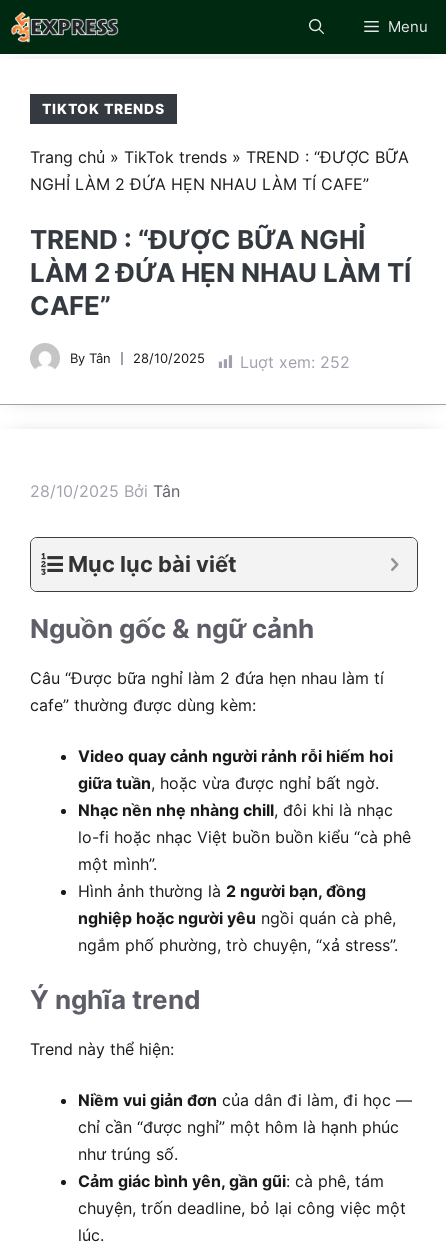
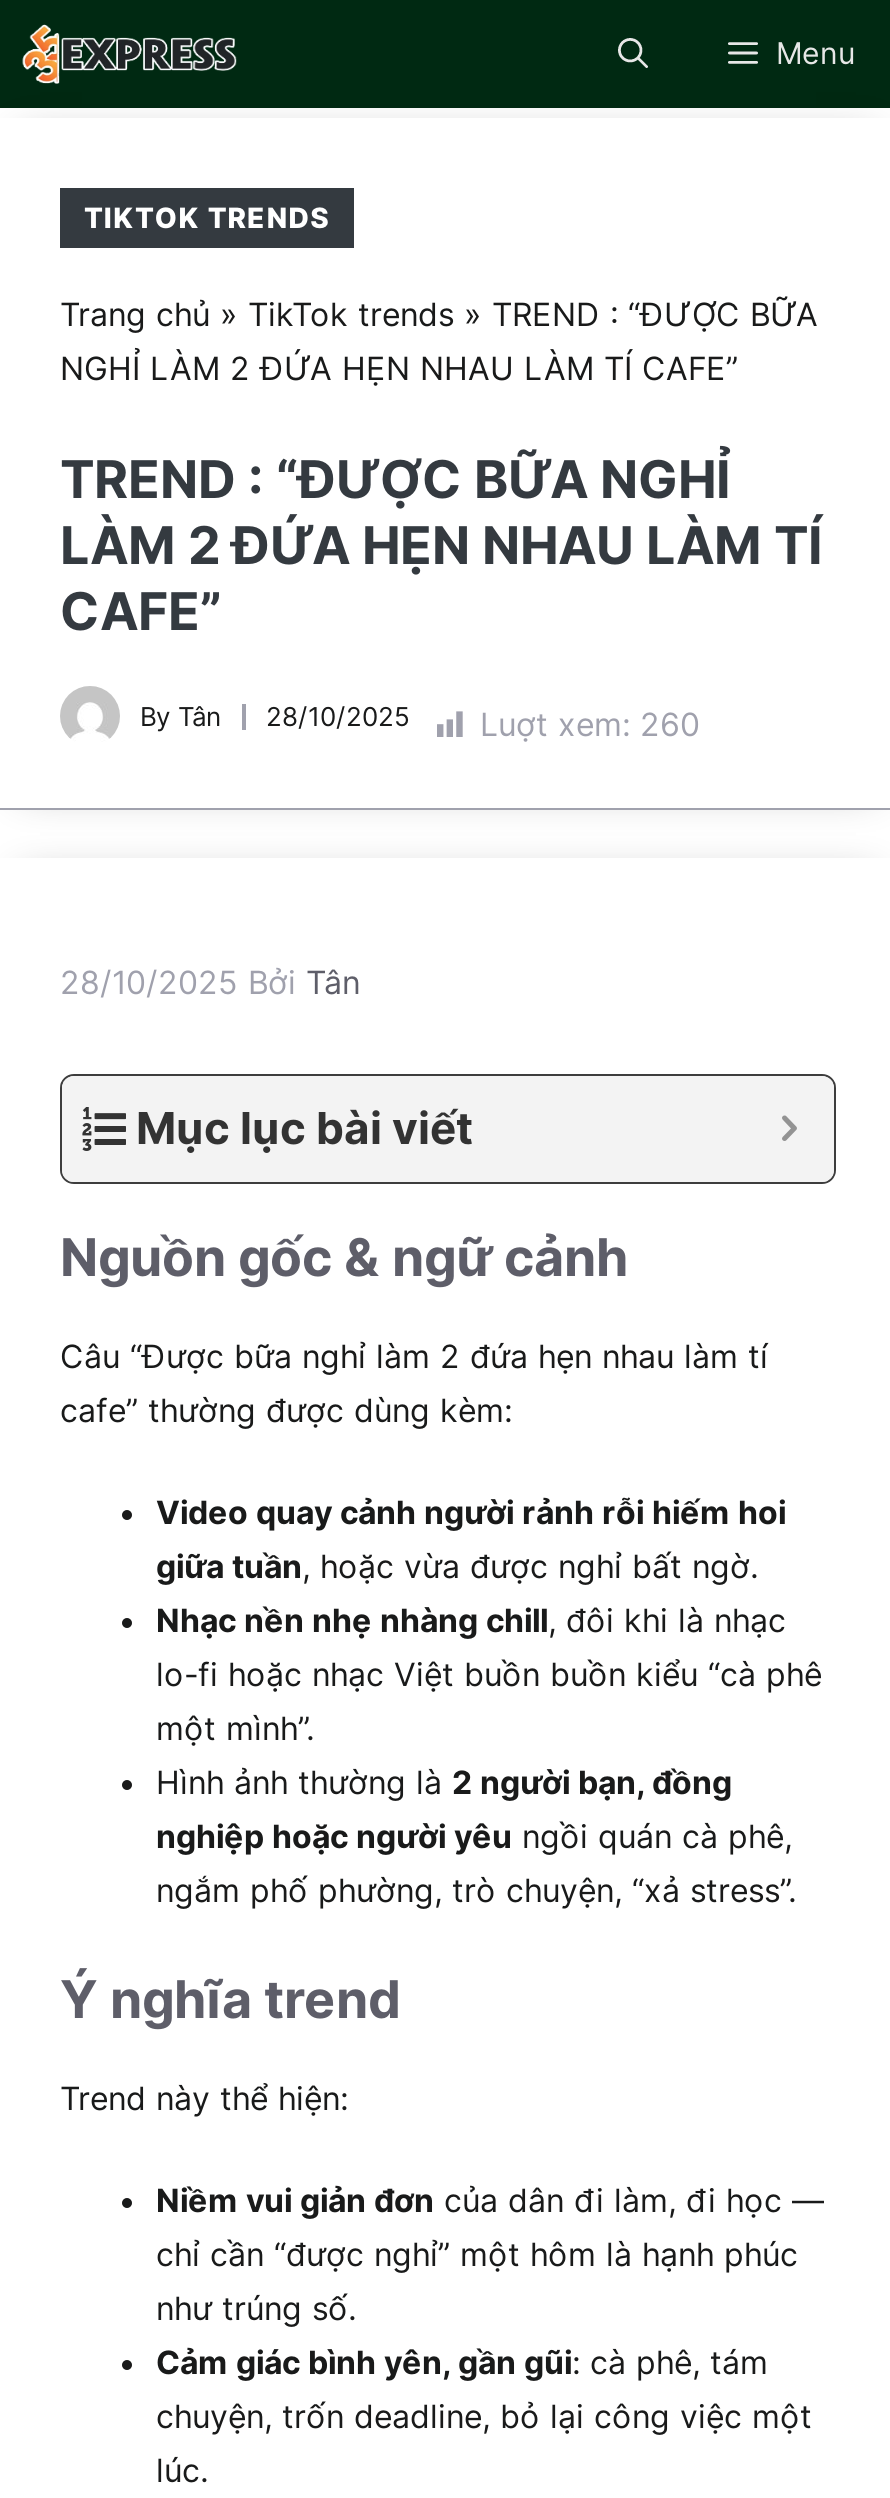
[240,352,350,372] Luợt xem: 252 -> [480,704,700,744] Luợt xem: 260

